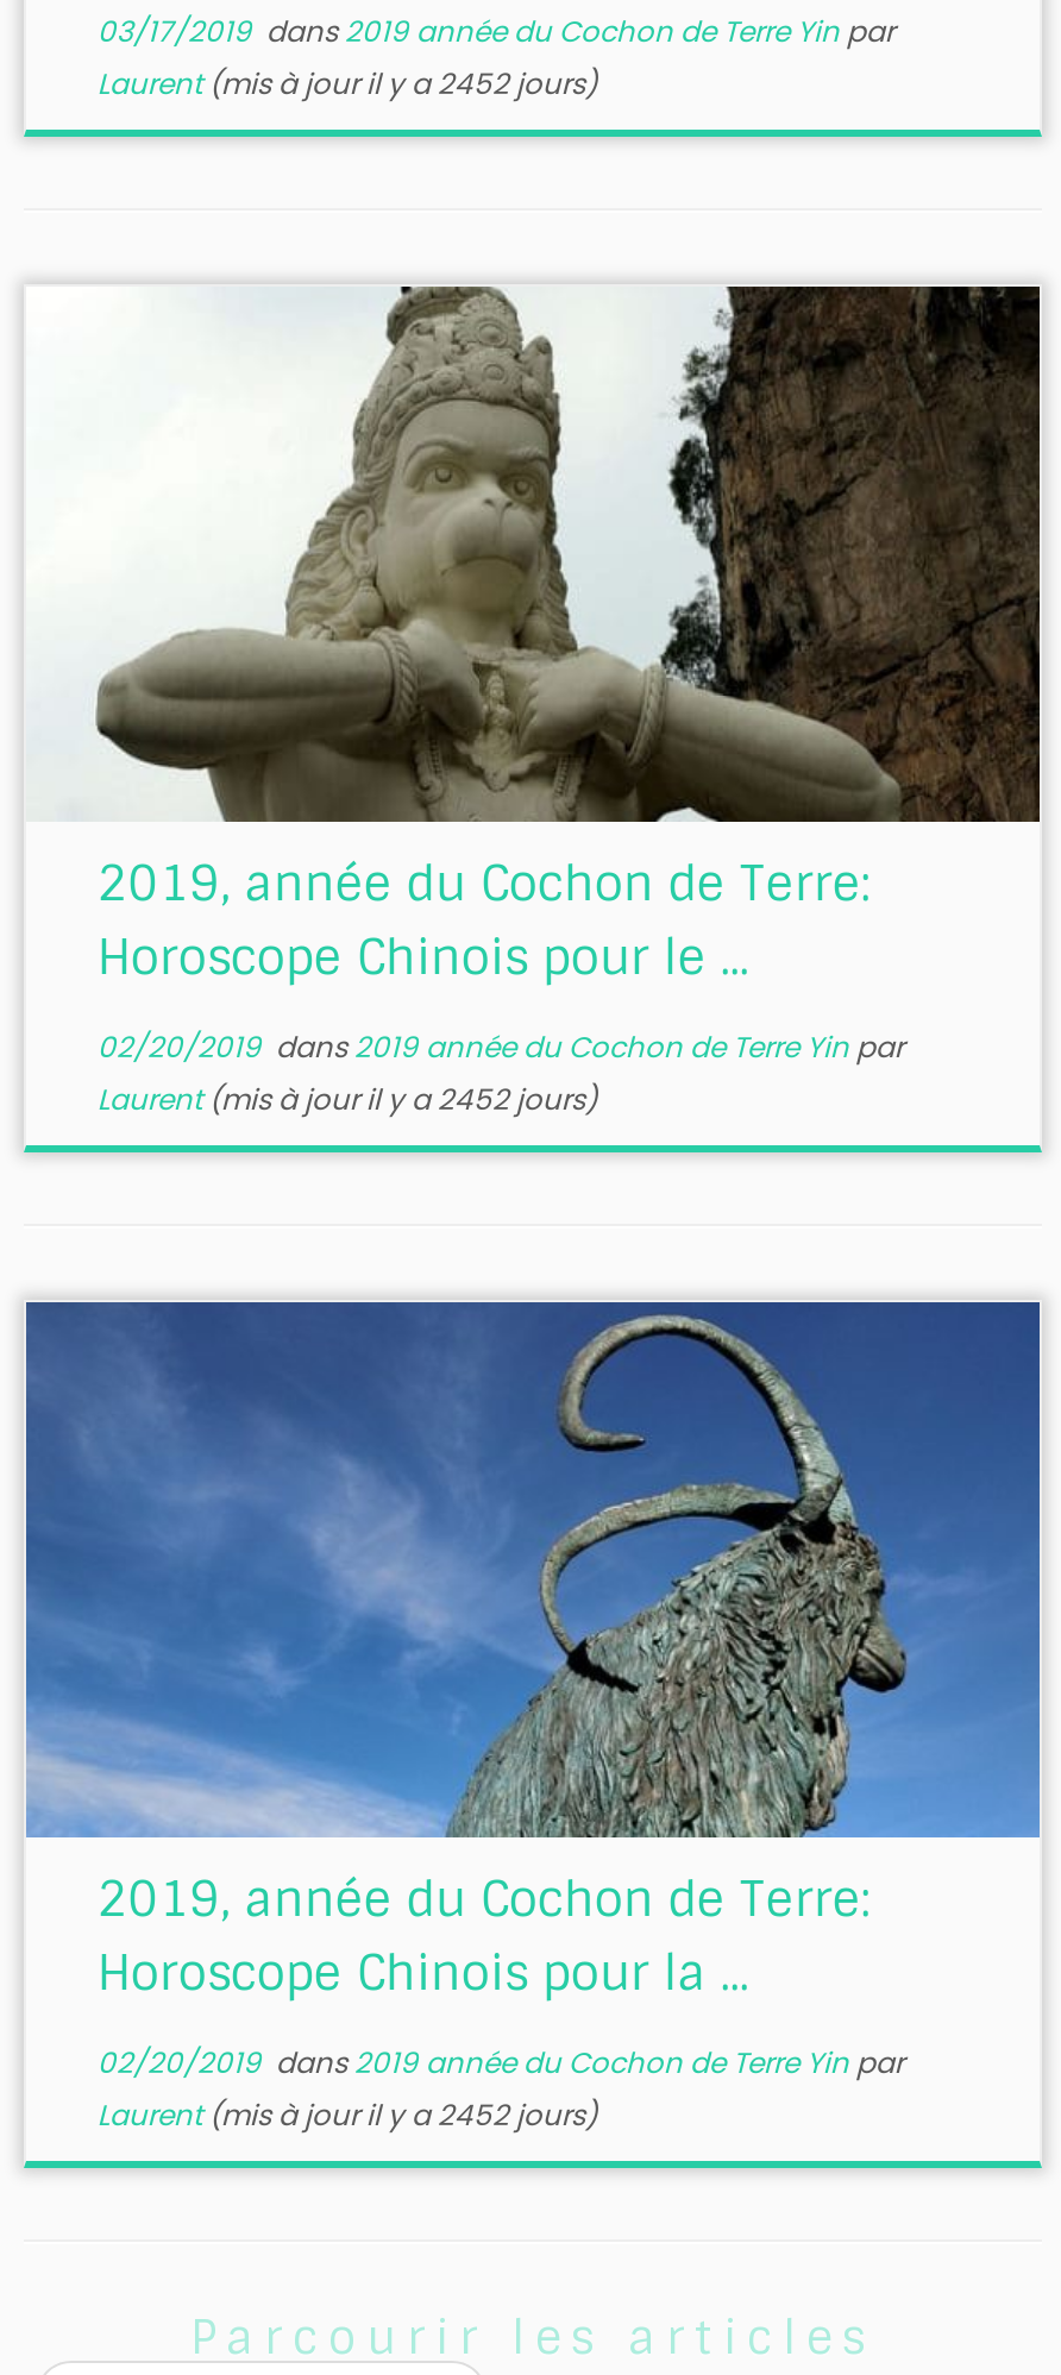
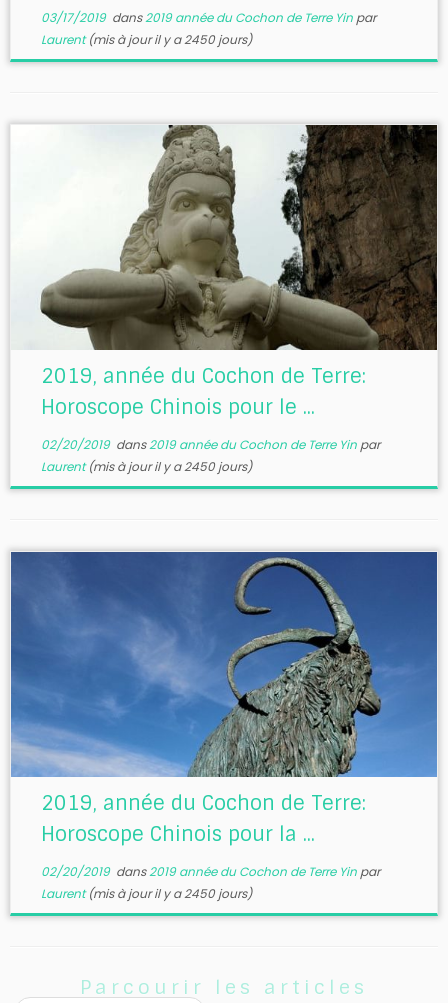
[97,63,597,103] Laurent (mis à jour il y a 2452 jours) -> [41,31,252,48] Laurent (mis à jour il y a 2450 jours)
[97,1078,597,1119] Laurent (mis à jour il y a 2452 jours) -> [41,458,252,475] Laurent (mis à jour il y a 2450 jours)
[97,2094,597,2134] Laurent (mis à jour il y a 2452 jours) -> [41,885,252,902] Laurent (mis à jour il y a 2450 jours)

